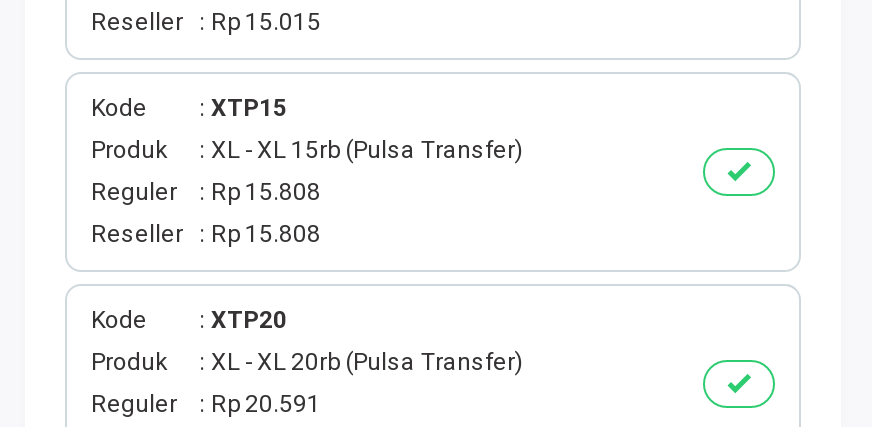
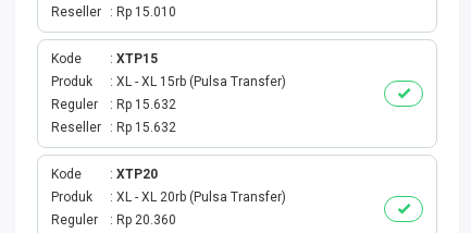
[91,8,321,36] Reseller Rp 15.015 -> [51,4,176,20] Reseller Rp 15.010
[91,178,321,206] Reguler Rp 15.808 -> [51,97,176,112] Reguler Rp 15.632
[91,220,321,248] Reseller Rp 15.808 -> [51,120,176,135] Reseller Rp 15.632
[91,390,321,418] Reguler Rp 20.591 -> [51,212,176,228] Reguler Rp 20.360

